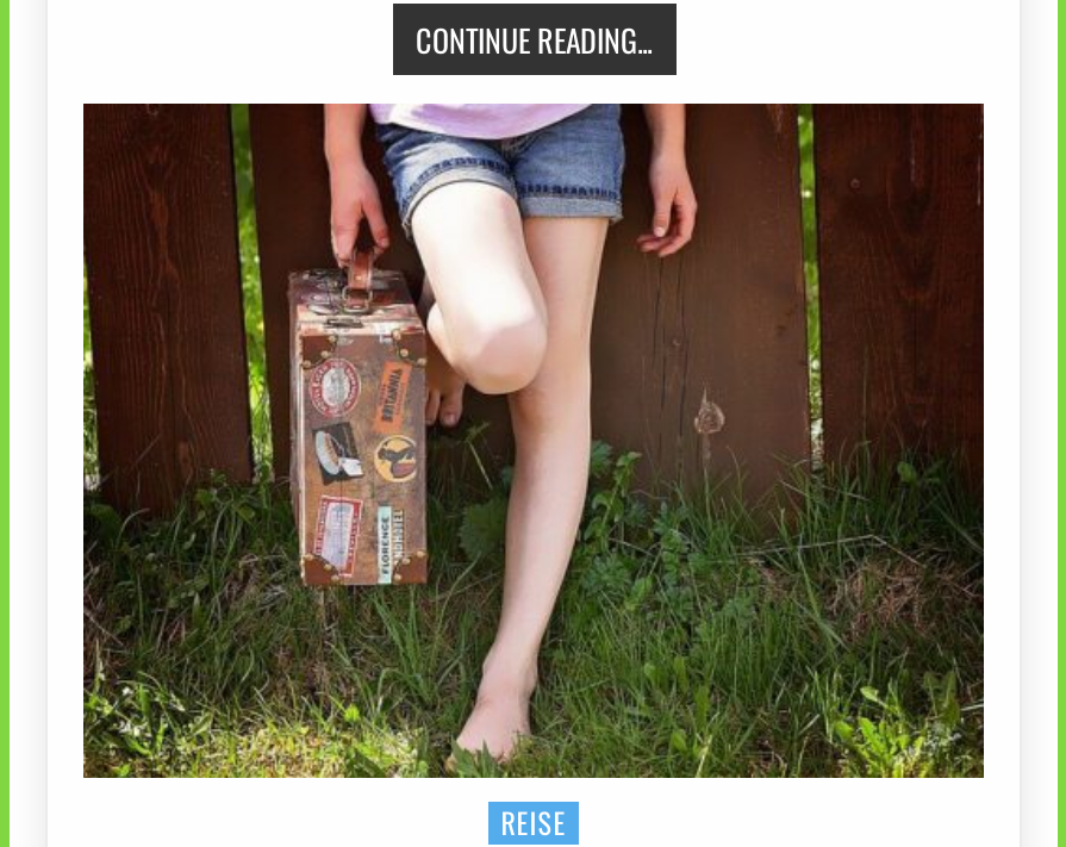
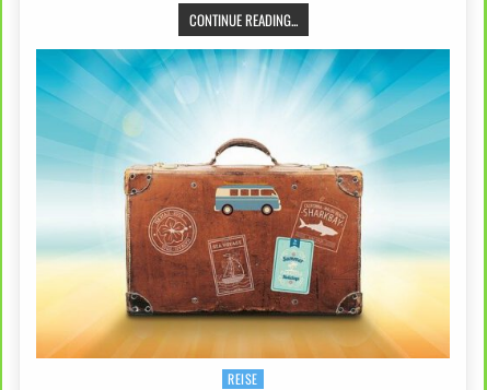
[81,101,986,780] [image] -> [35,48,451,359] [image]

